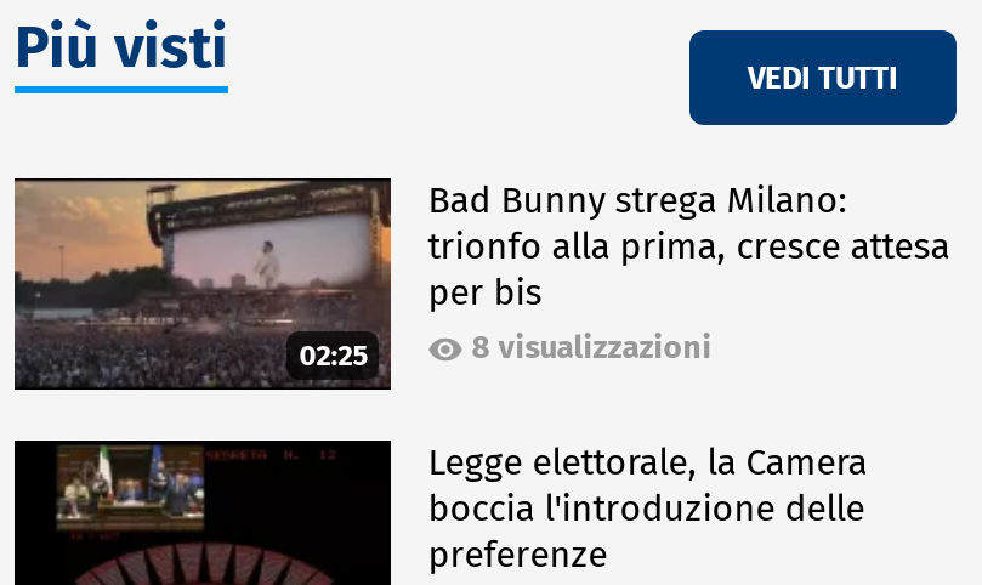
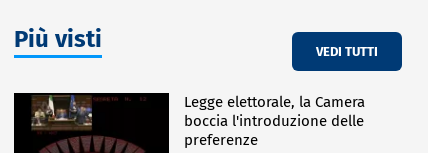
[12,178,393,394] [image] | 02:25 -> none
[428,180,950,367] Bad Bunny strega Milano: | trionfo alla prima, cresce attesa | per bis | 8 visualizzazioni -> none

